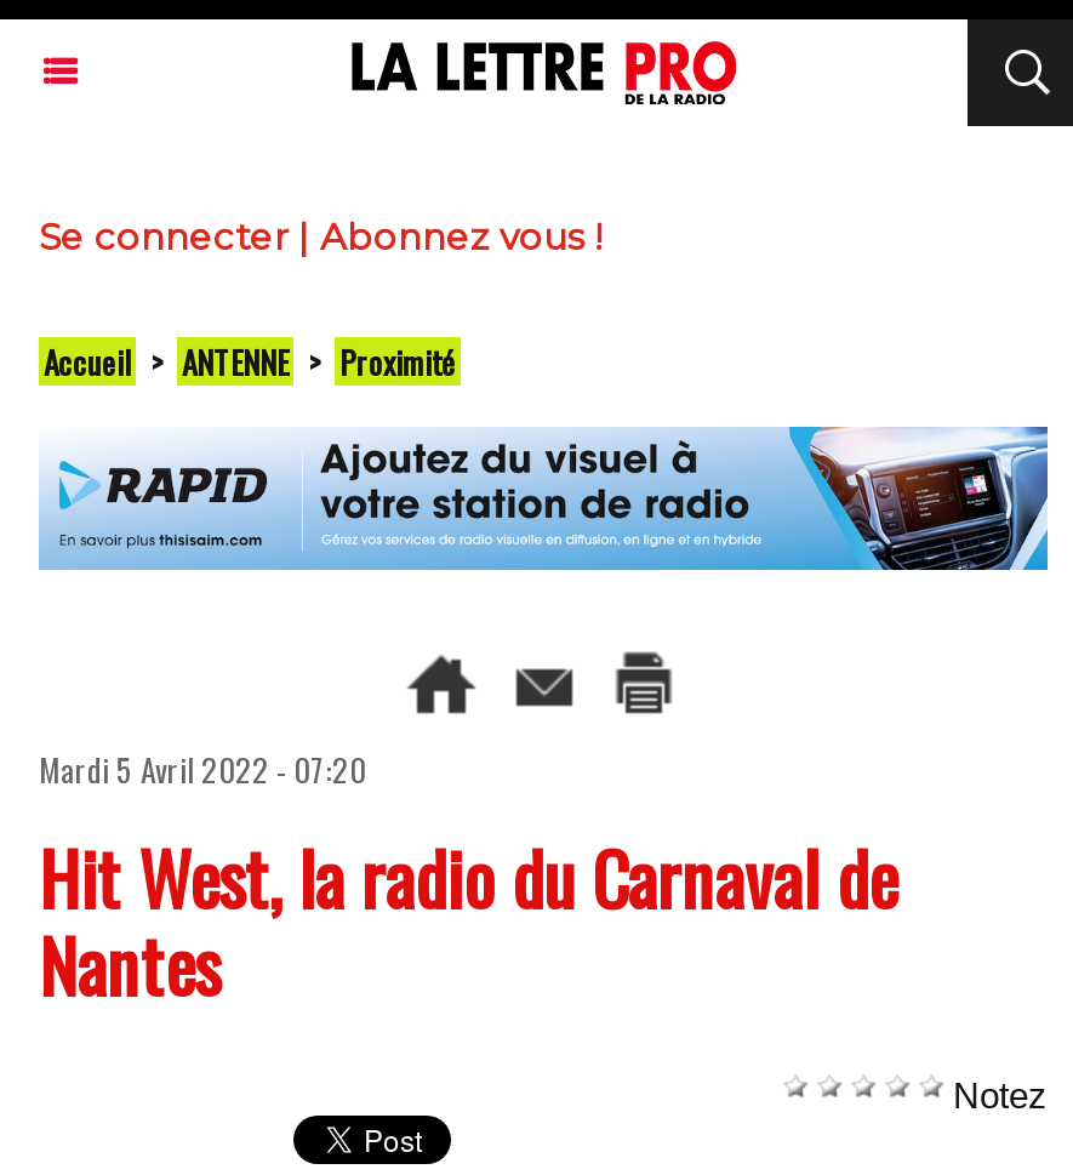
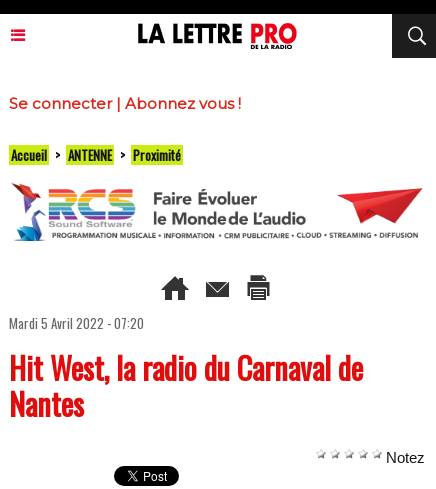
[36,424,1050,572] [image] -> [9,182,425,242] [image]

